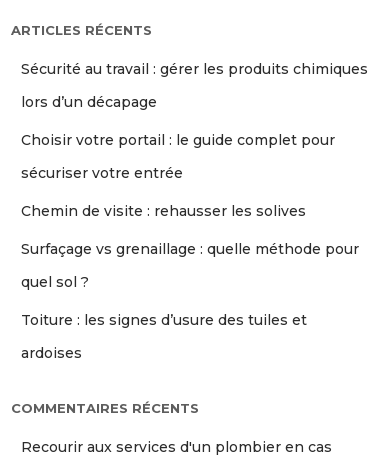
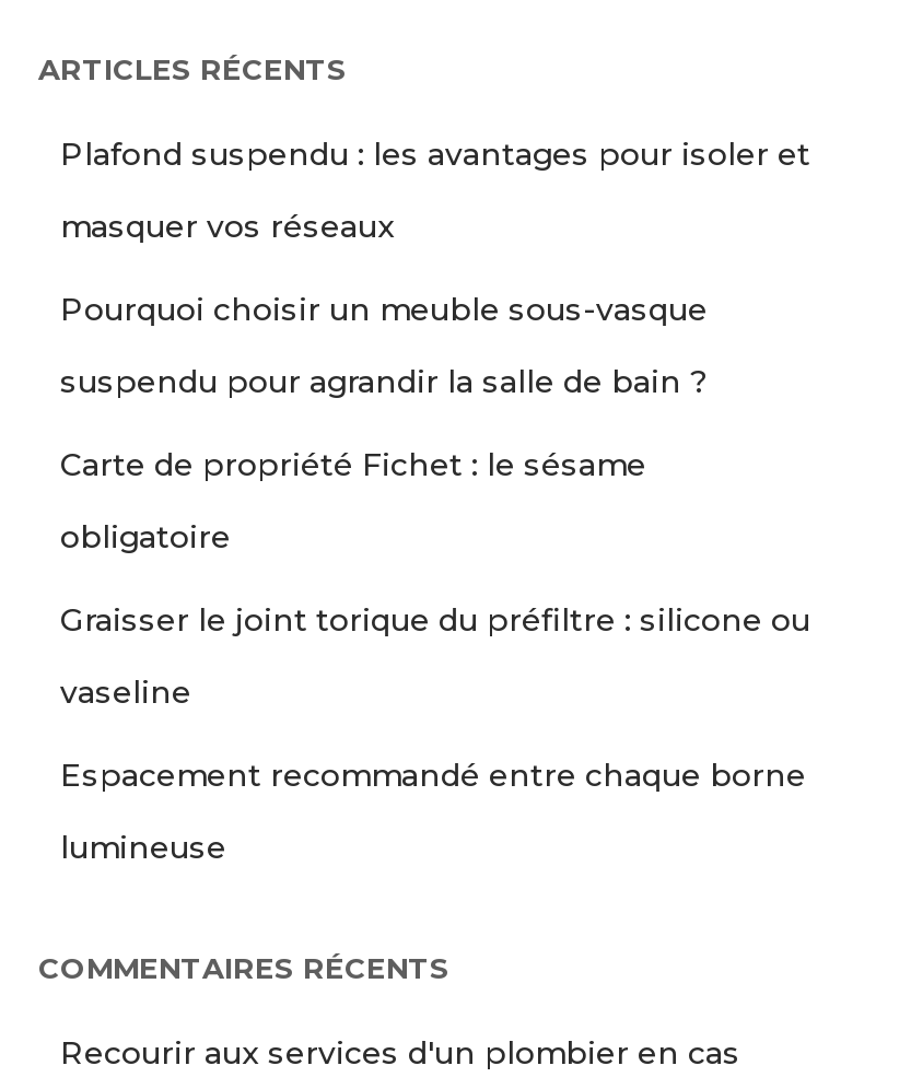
[21,60,368,362] Sécurité au travail : gérer les produits chimiques | lors d’un décapage | Choisir votre portail : le guide complet pour | sécuriser votre entrée | Chemin de visite : rehausser les solives | Surfaçage vs grenaillage : quelle méthode pour | quel sol ? | Toiture : les signes d’usure des tuiles et | ardoises -> [60,134,810,867] Plafond suspendu : les avantages pour isoler et | masquer vos réseaux | Pourquoi choisir un meuble sous-vasque | suspendu pour agrandir la salle de bain ? | Carte de propriété Fichet : le sésame | obligatoire | Graisser le joint torique du préfiltre : silicone ou | vaseline | Espacement recommandé entre chaque borne | lumineuse

